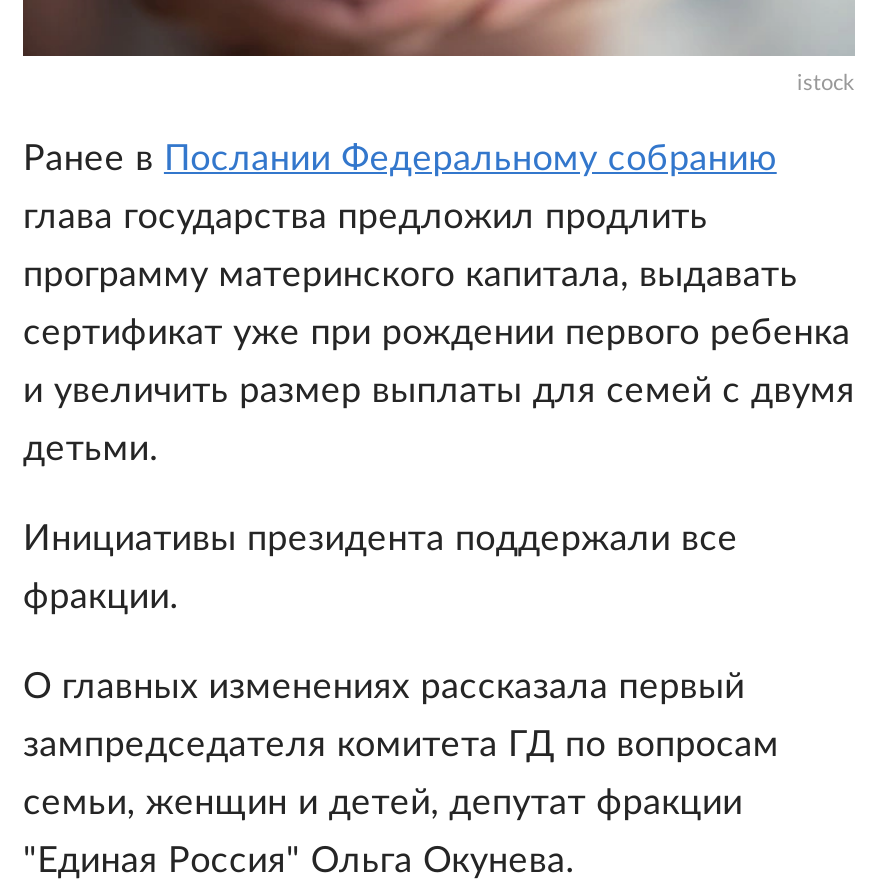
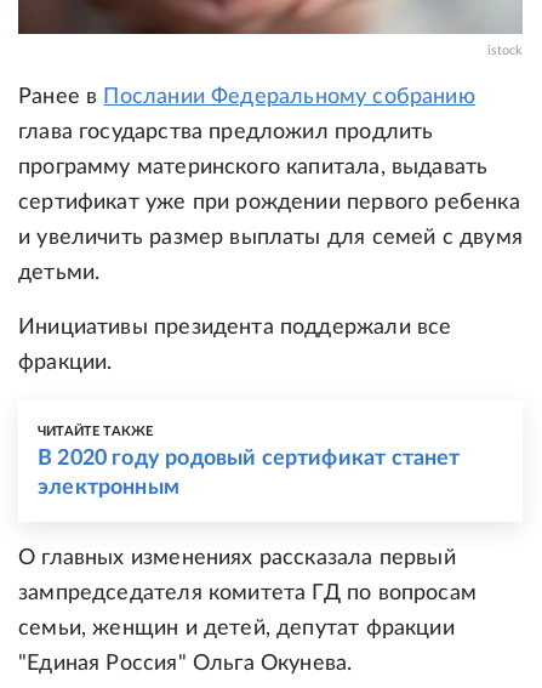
none -> [38,425,460,499] ЧИТАЙТЕ ТАКЖЕ | В 2020 году родовый сертификат станет | электронным

